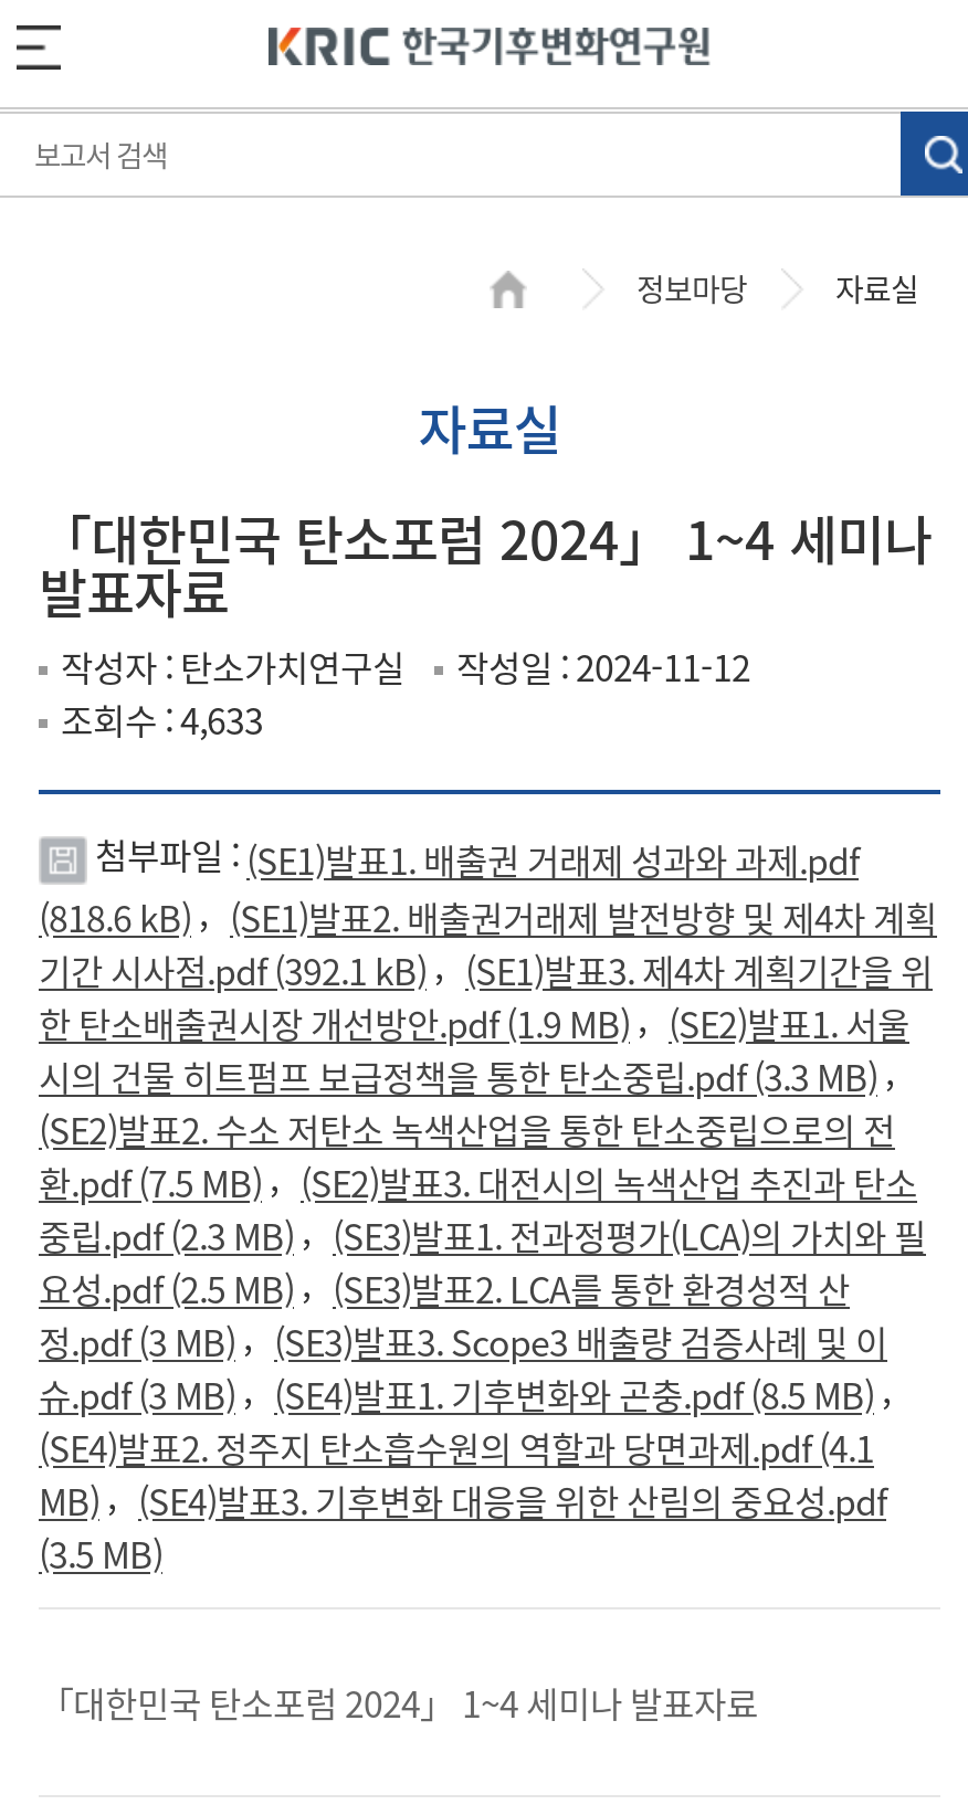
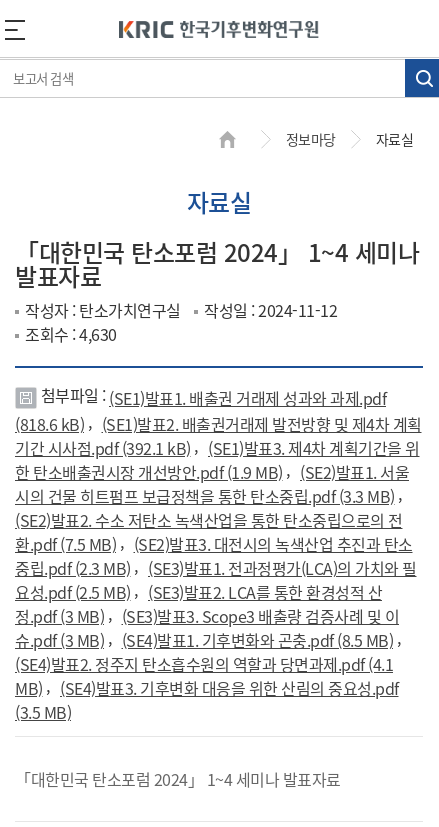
[61,693,263,746] 조회수 : 4,633 -> [25,322,116,346] 조회수 : 4,630

